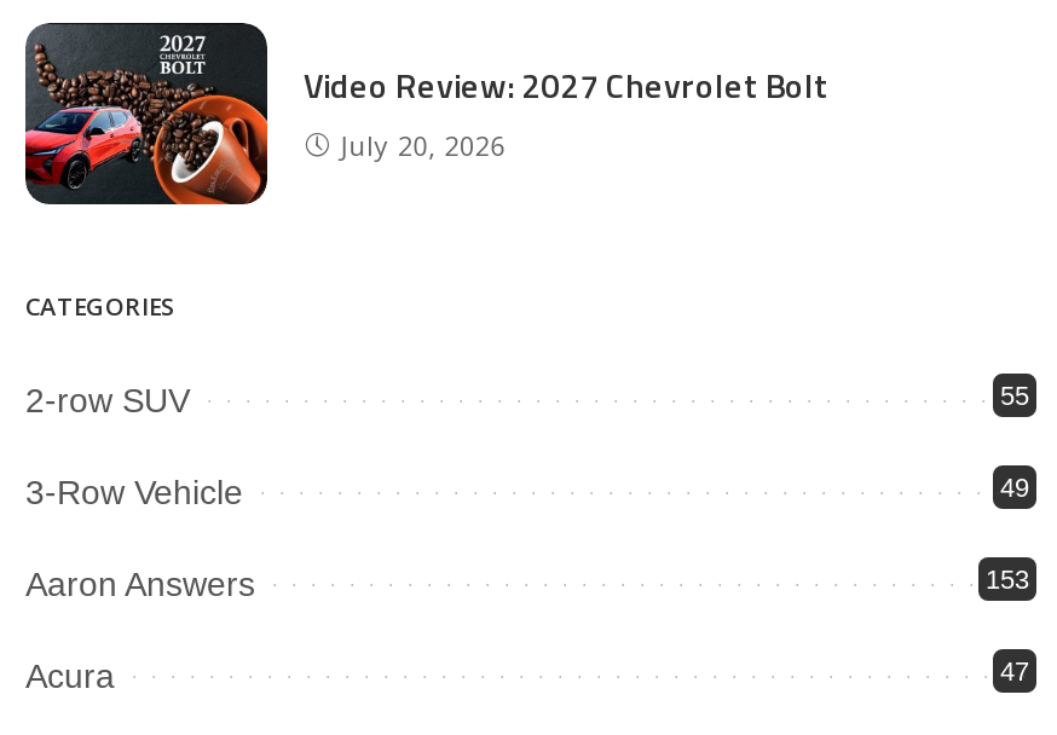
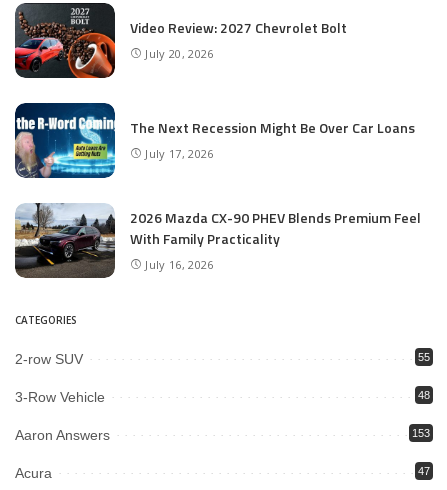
none -> [14,102,421,271] [image] | The Next Recession Might Be Over Car Loans | July 17, 2026 | 2026 Mazda CX-90 PHEV Blends Premium Feel | With Family Practicality | July 16, 2026
none -> [14,203,116,279] [image]
[1000,474,1029,503] 49 -> [418,389,430,401] 48

